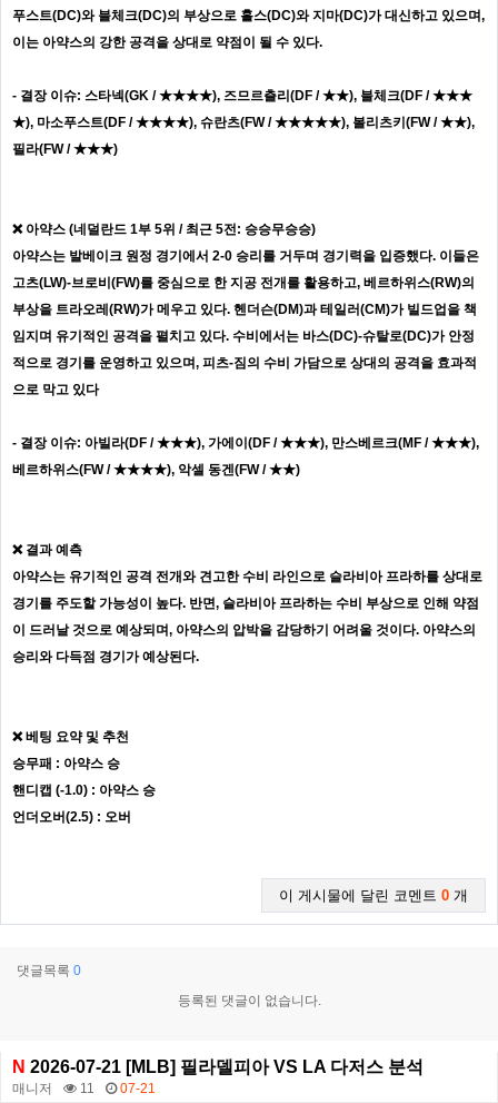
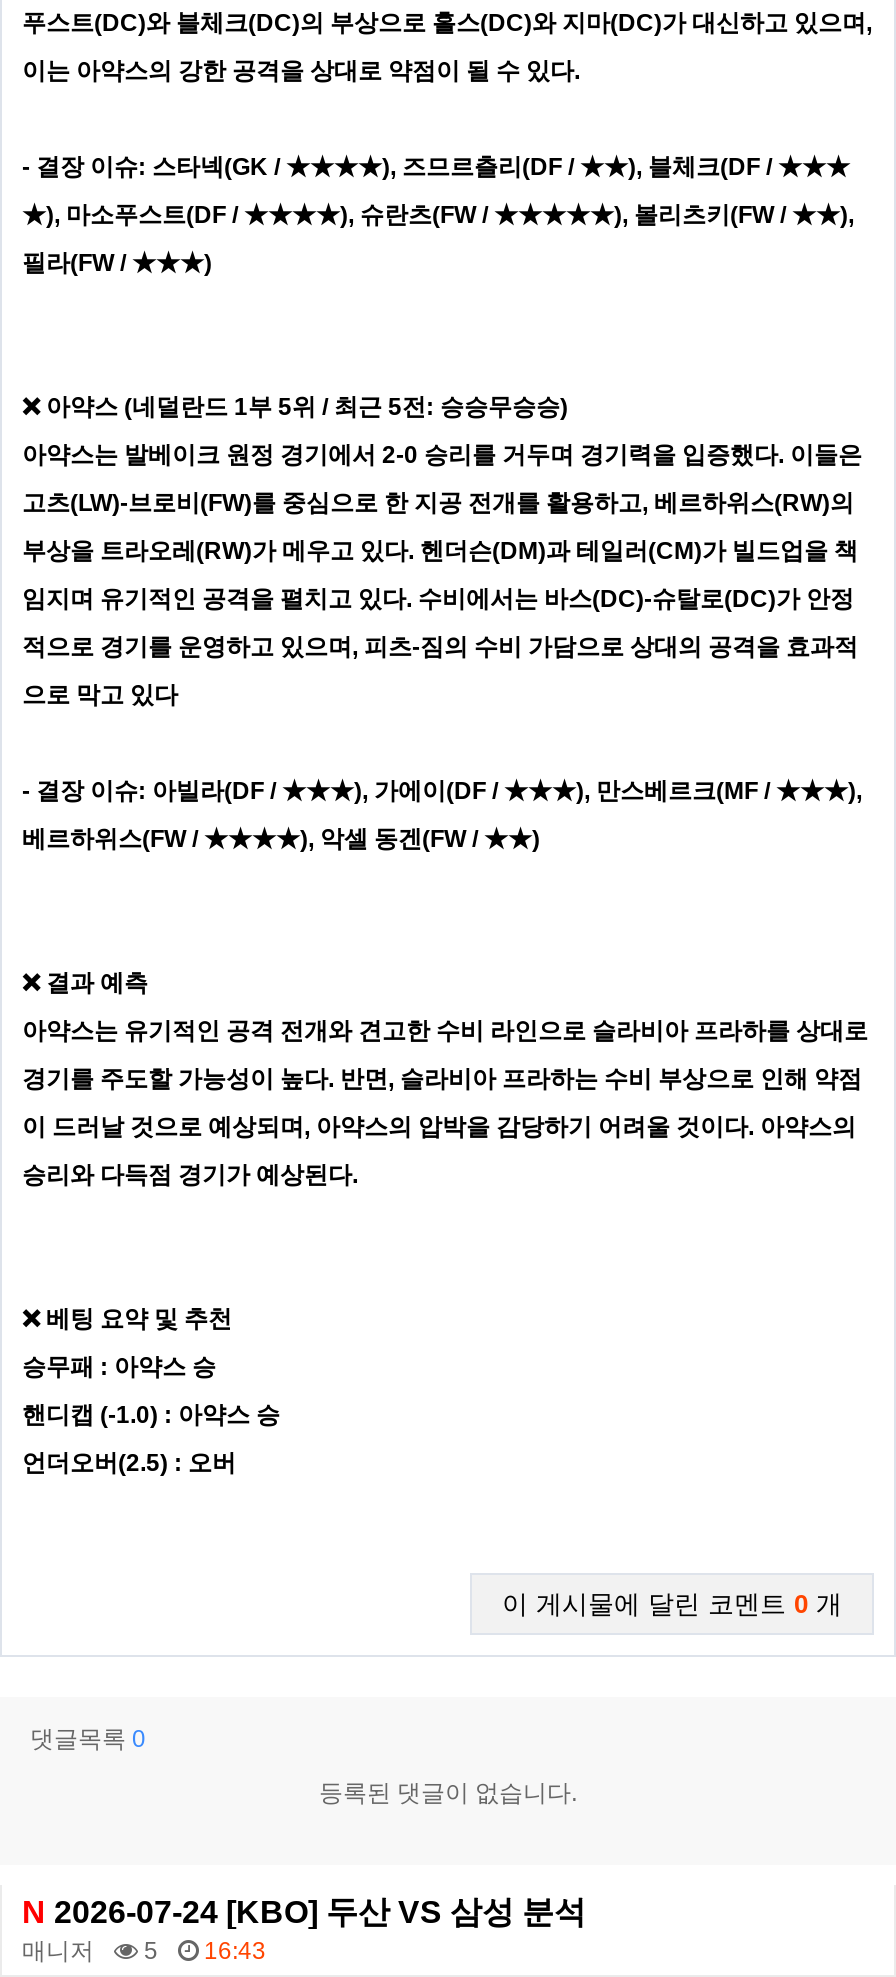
[12,1058,424,1077] N 2026-07-21 [MLB] 필라델피아 VS LA 다저스 분석 -> [22,1896,586,1930] N 2026-07-24 [KBO] 두산 VS 삼성 분석
[80,1081,94,1097] 11 -> [144,1938,158,1966] 5
[120,1081,156,1097] 07-21 -> [204,1938,266,1966] 16:43

